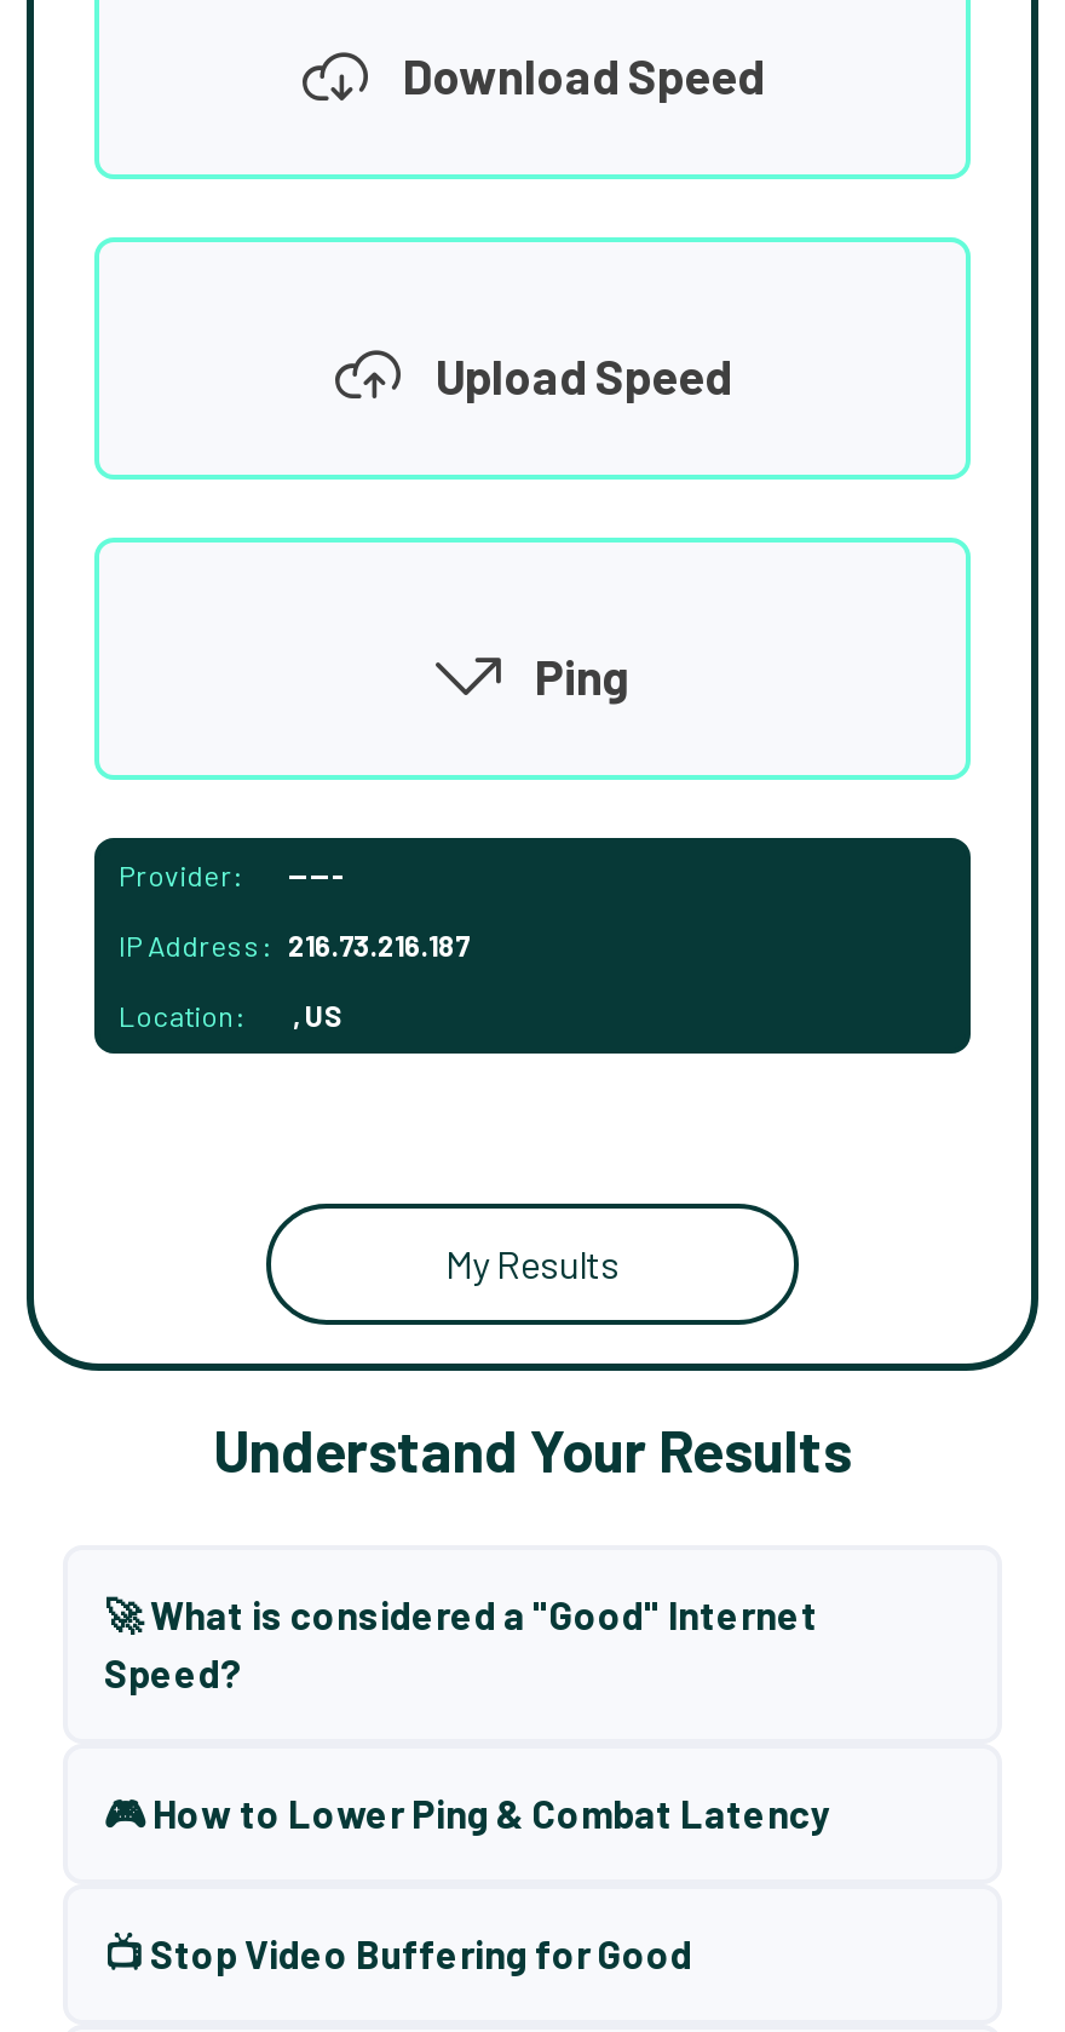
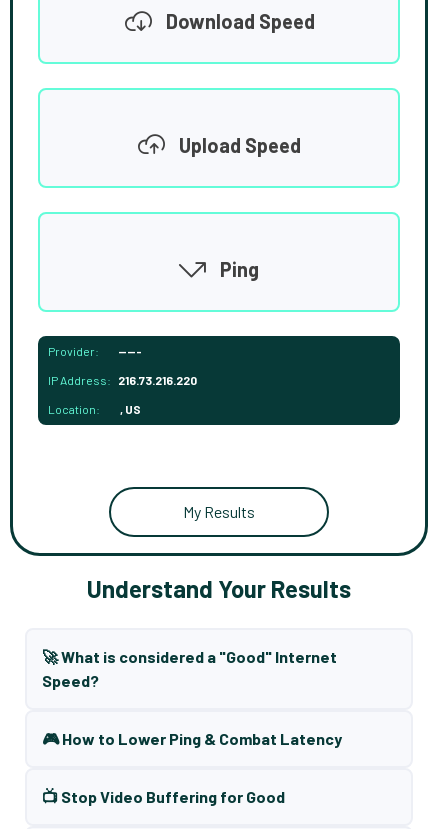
[119,928,470,962] IP Address: 216.73.216.187 -> [48,373,197,387] IP Address: 216.73.216.220

